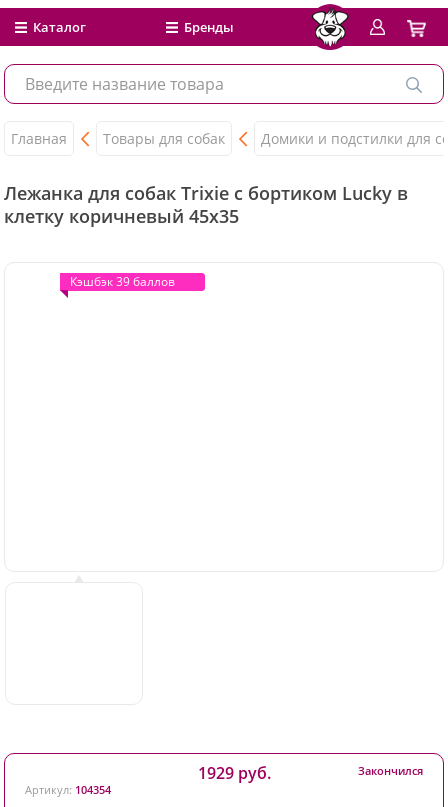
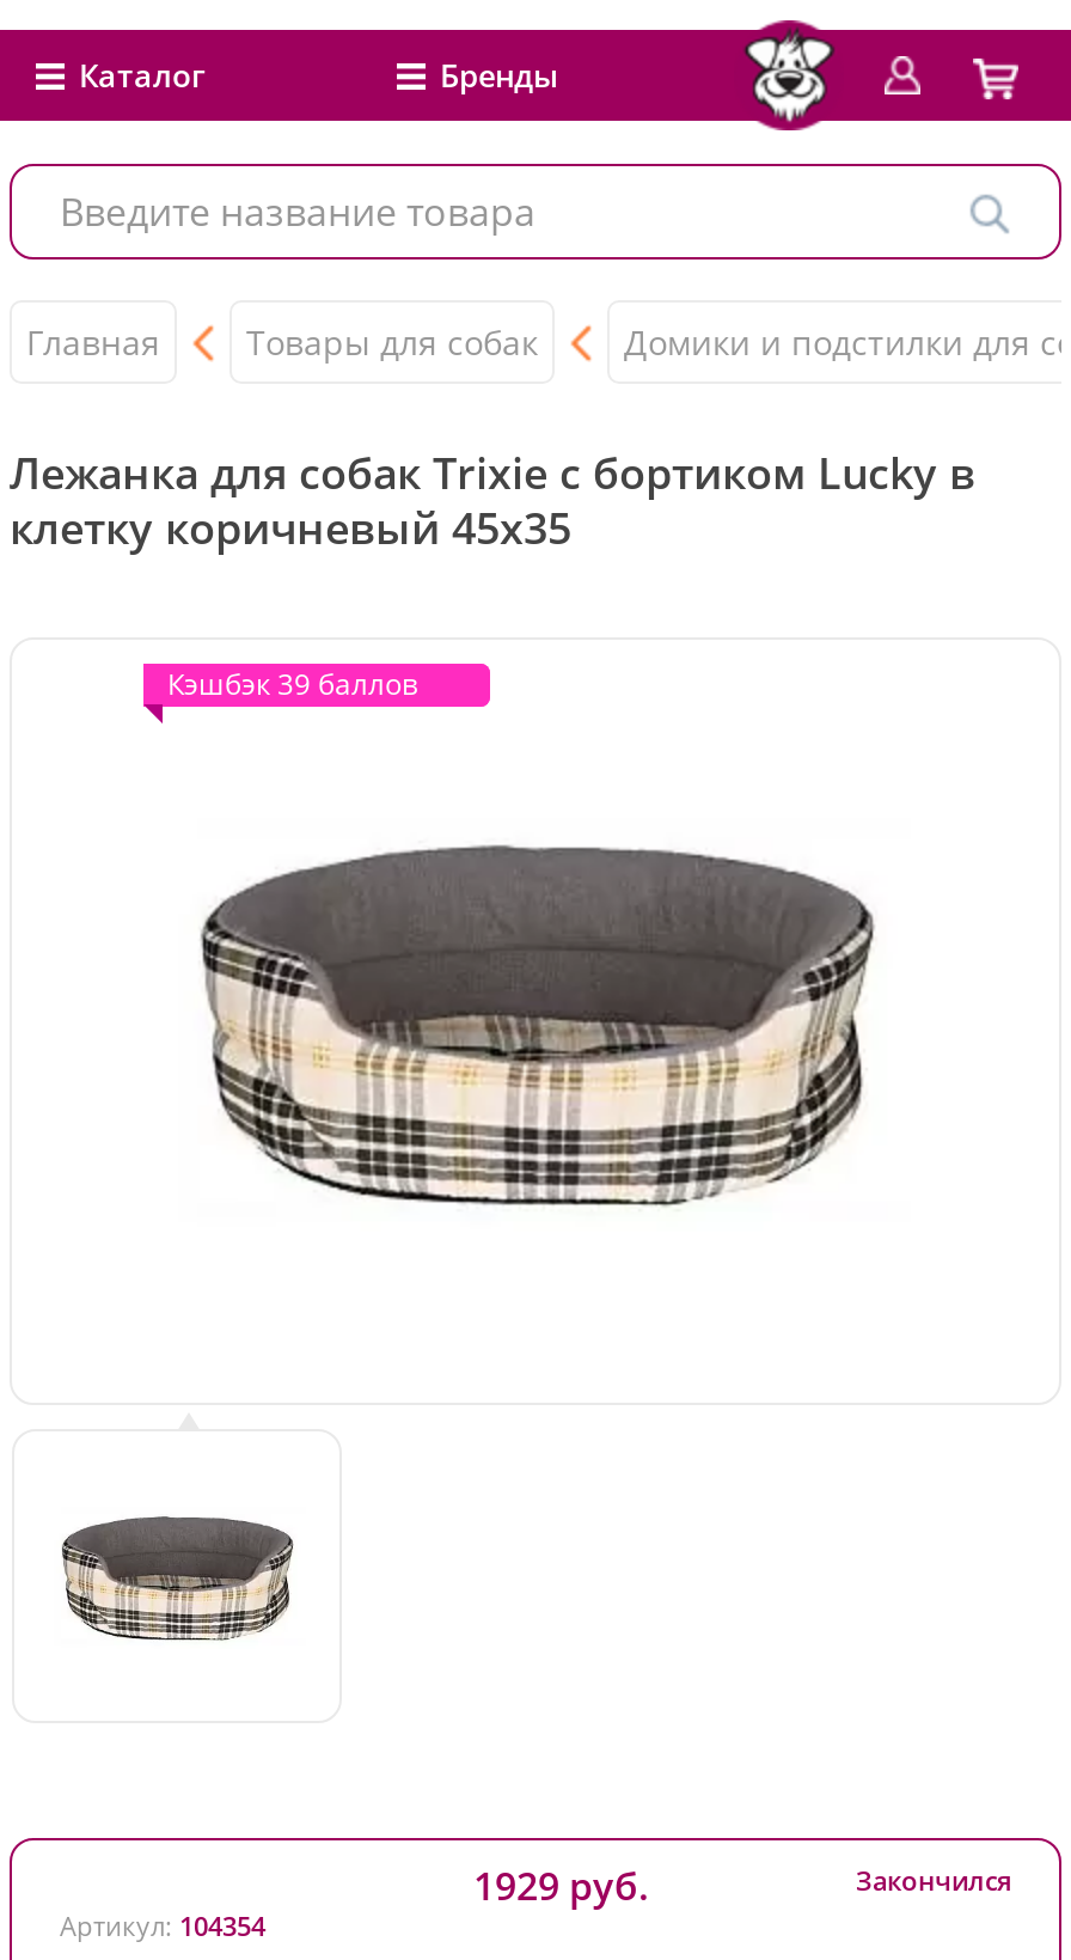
none -> [60,1515,296,1642] [image]
none -> [198,843,875,1209] [image]

